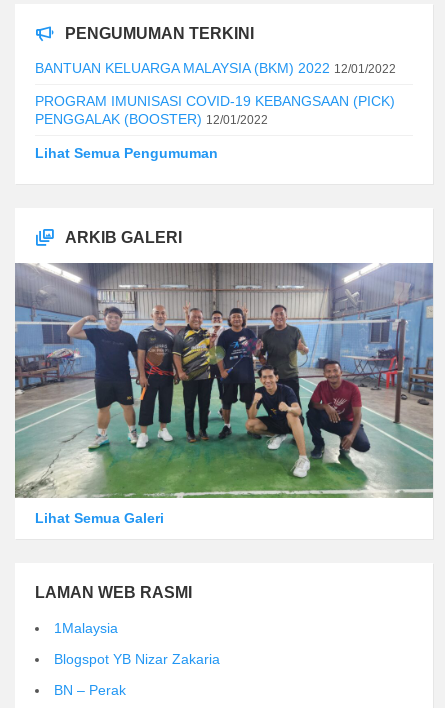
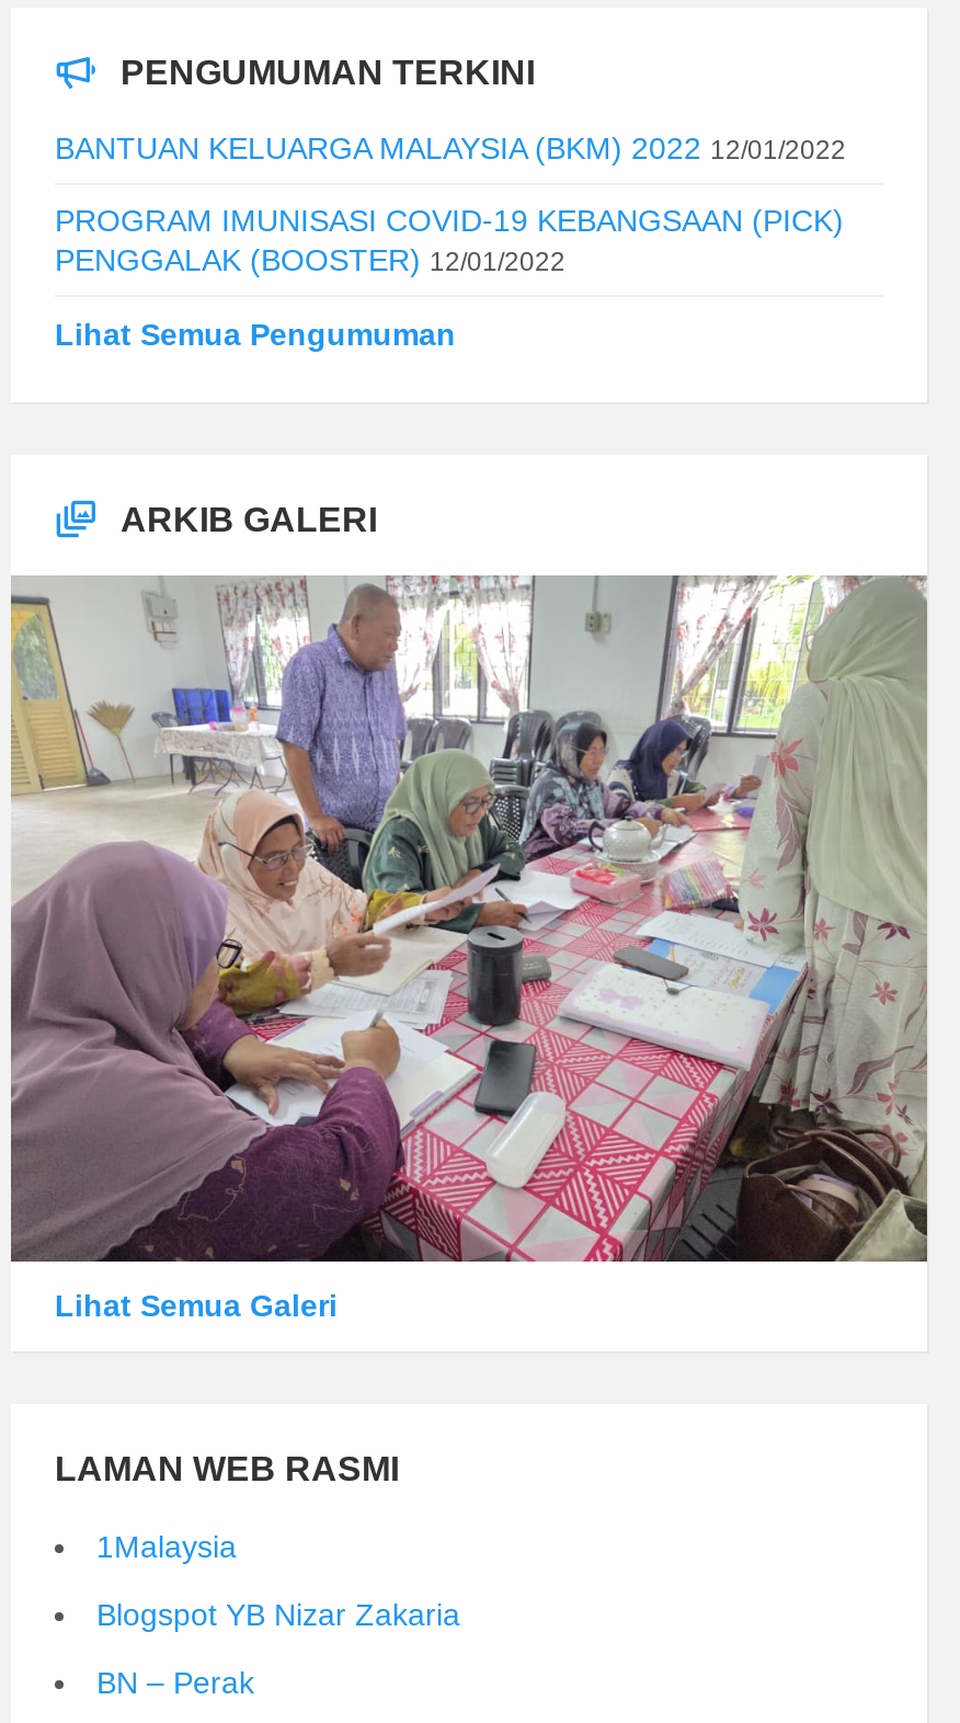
[15,262,433,499] [image] -> [9,575,929,1264] [image]

